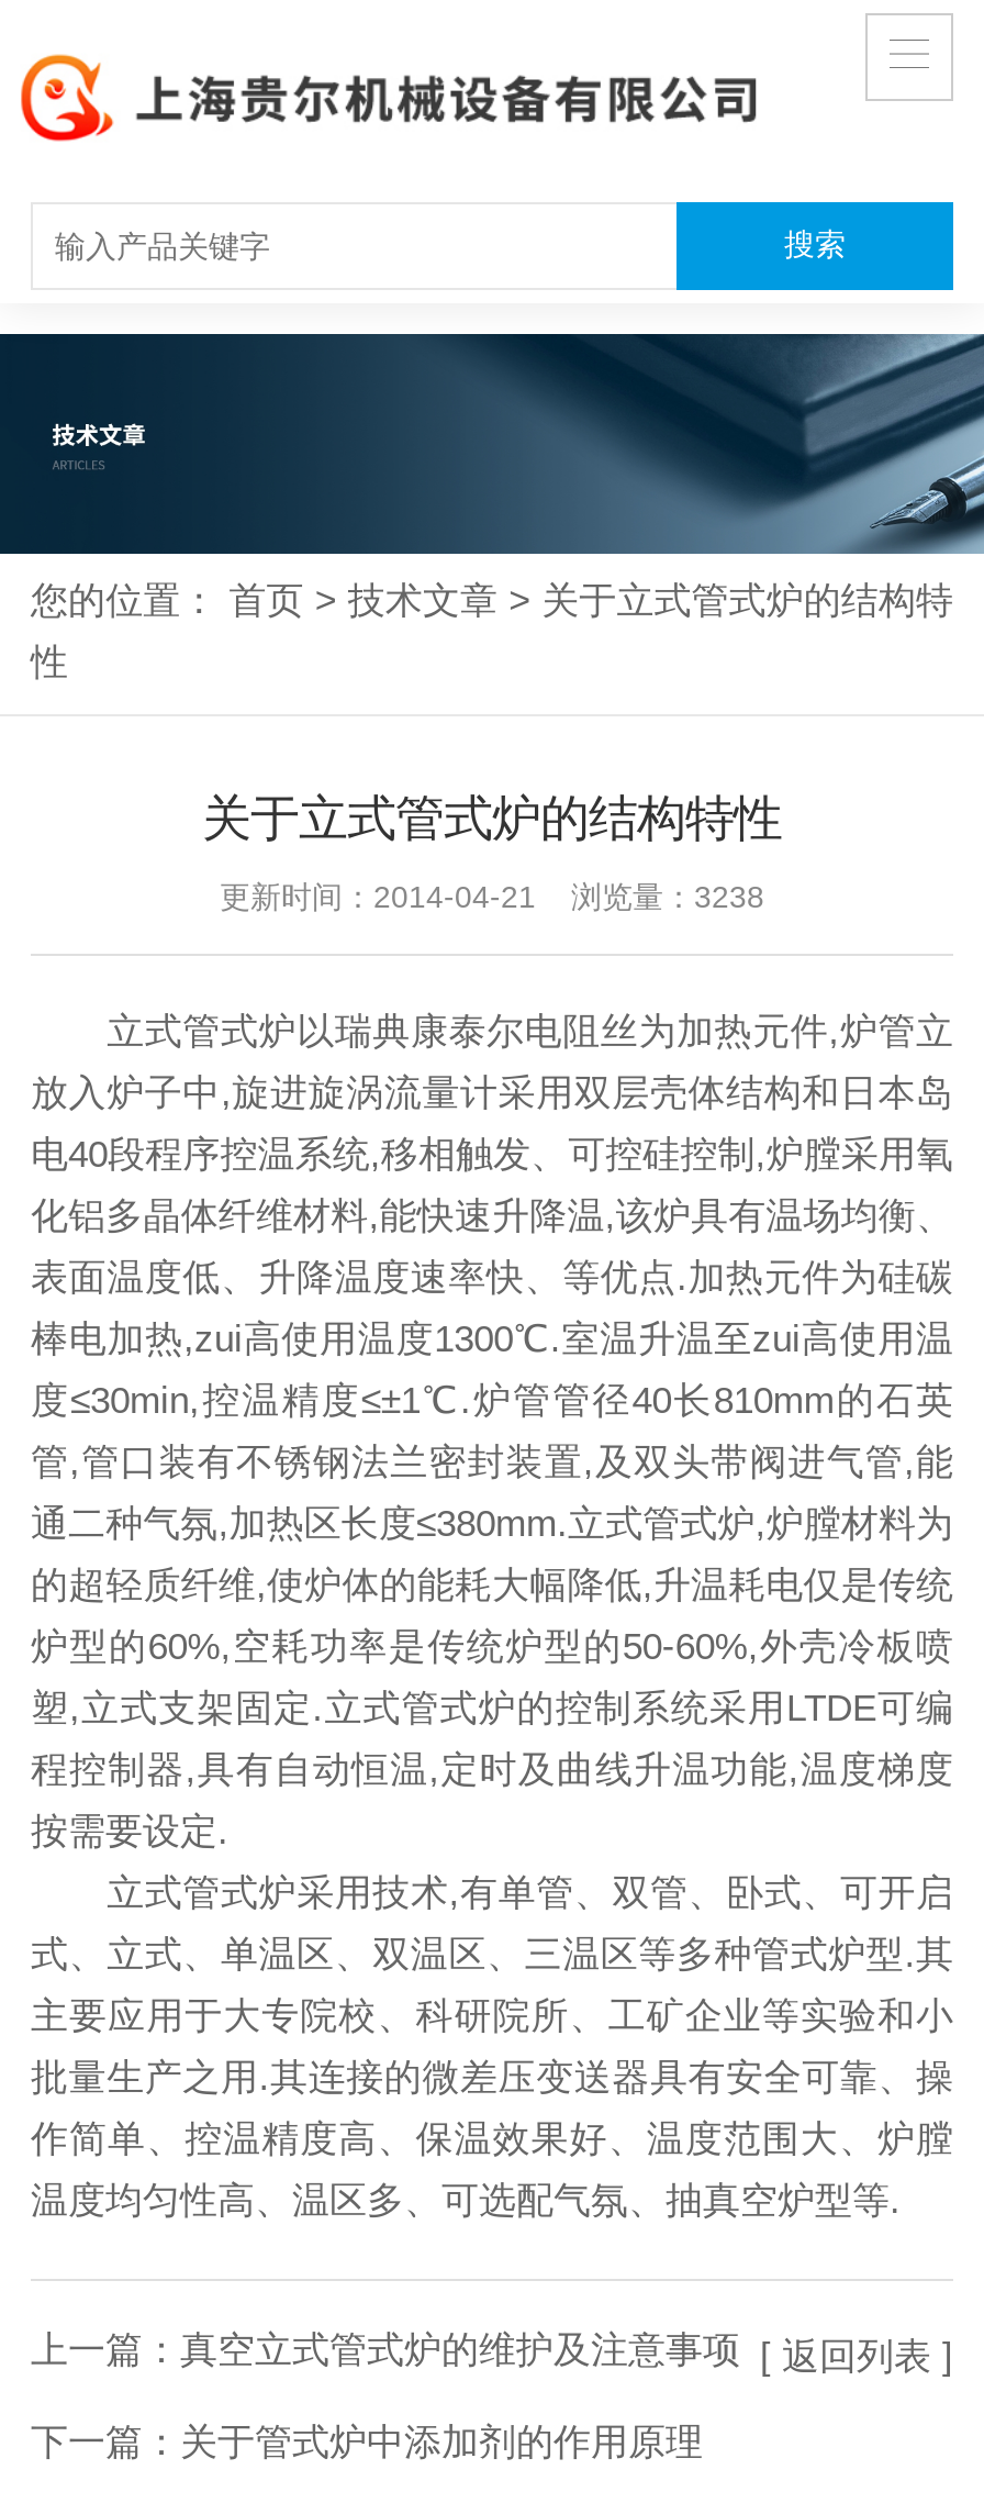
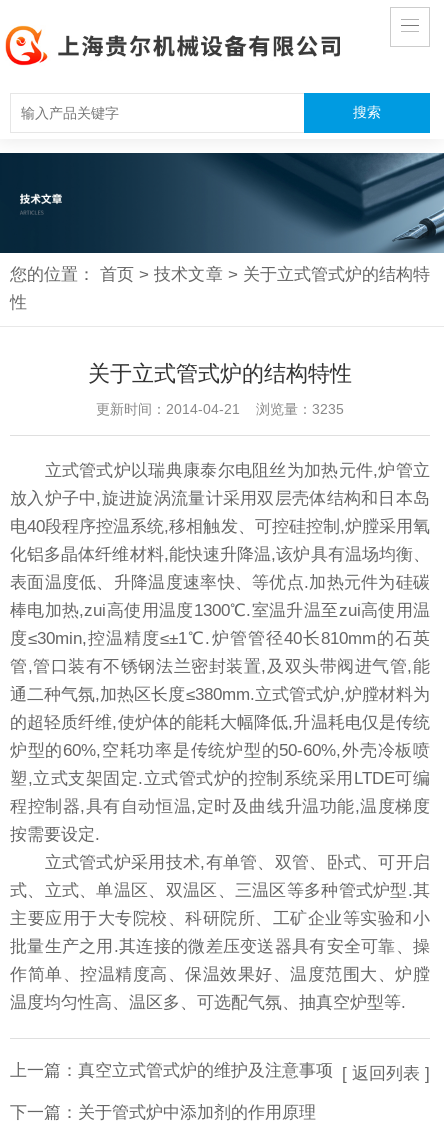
[220,880,764,915] 更新时间：2014-04-21 浏览量：3238 -> [96,401,344,417] 更新时间：2014-04-21 浏览量：3235

